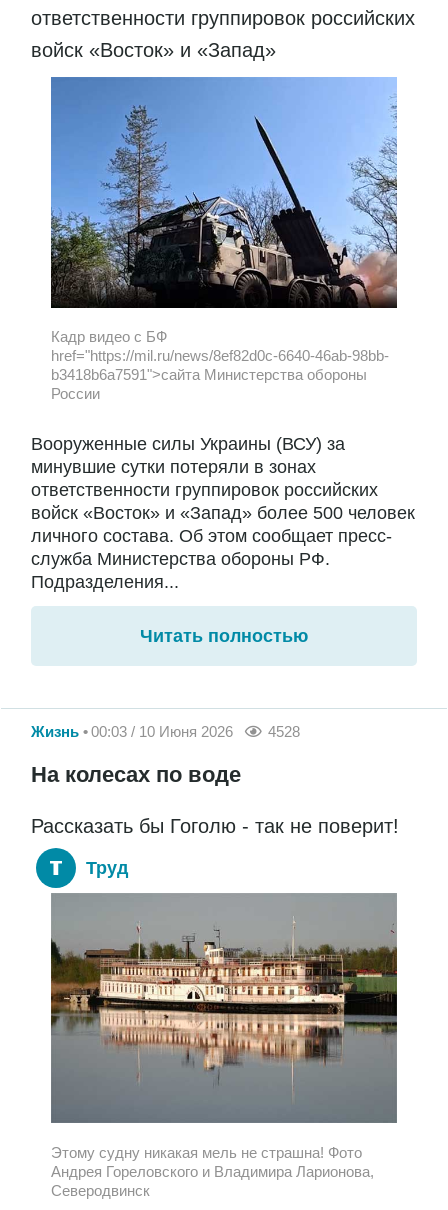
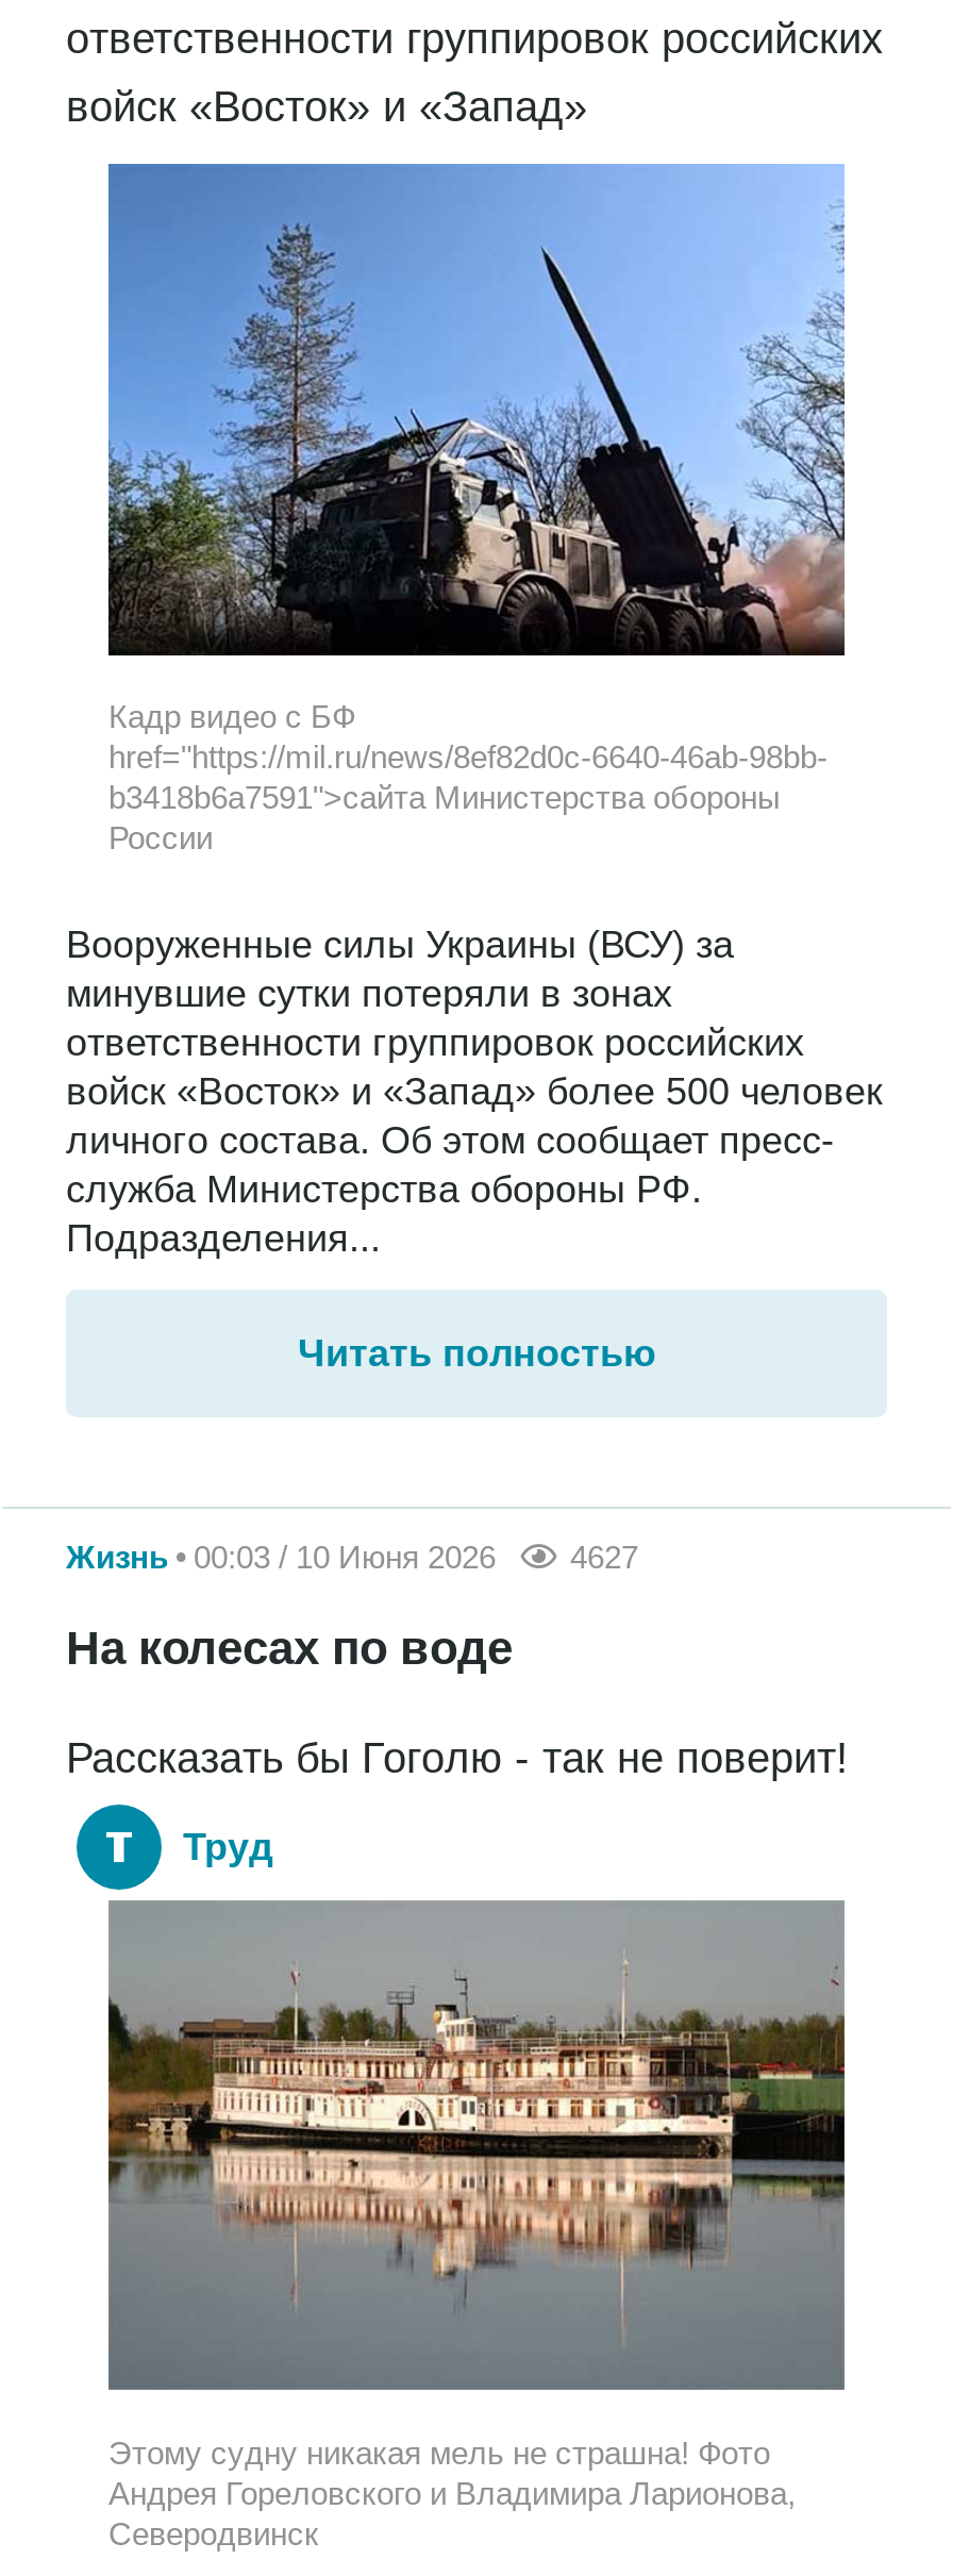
[268,723,300,740] 4528 -> [570,1539,638,1576] 4627

